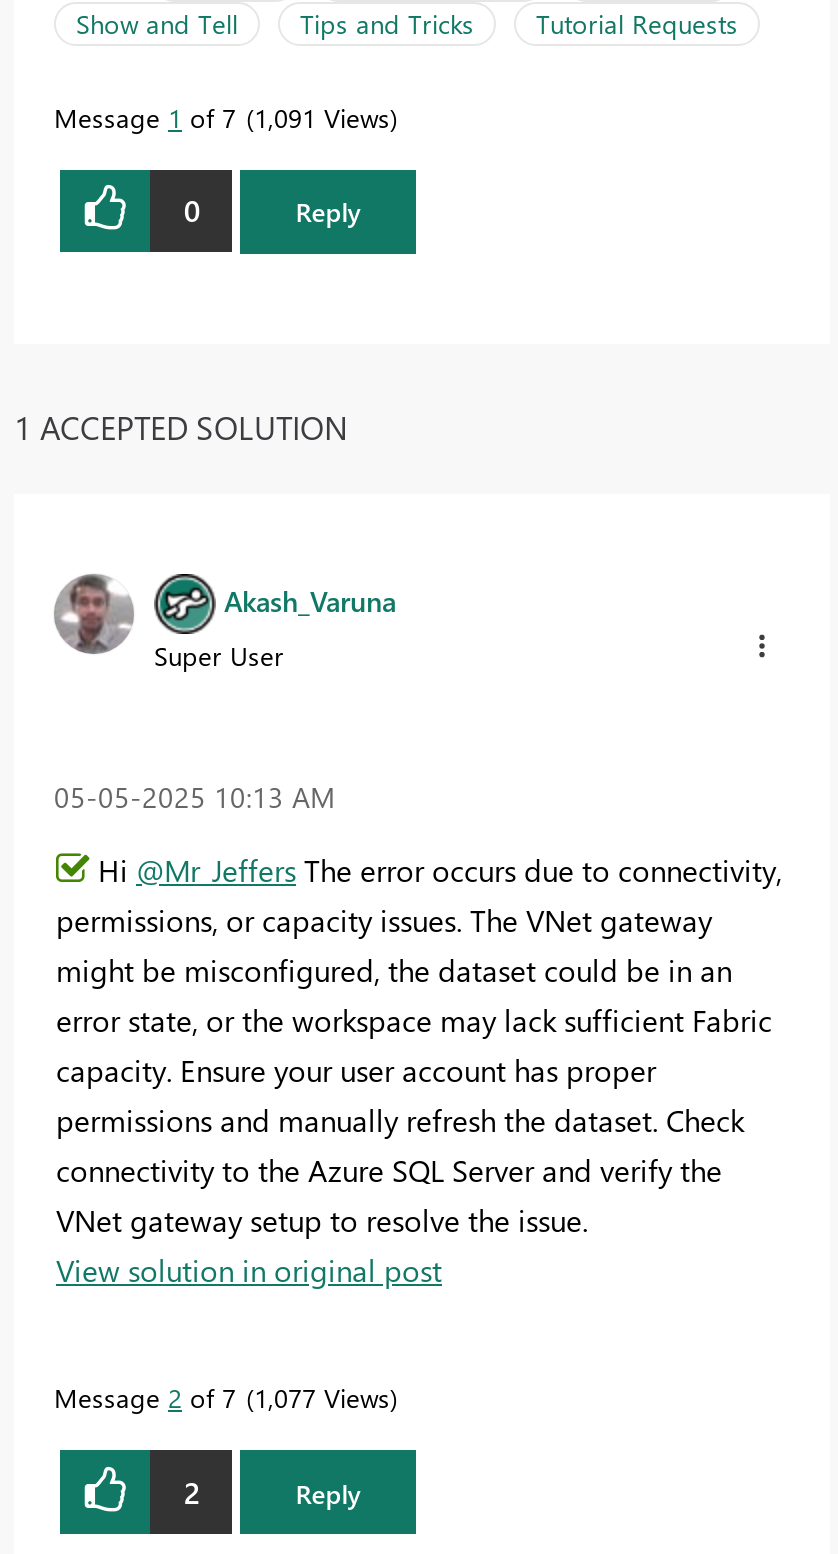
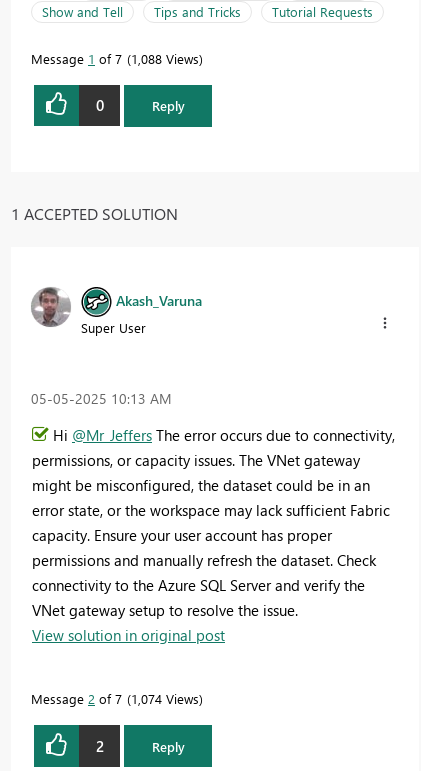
[54,99,390,133] Message 1 of 7 1,091 Views -> [31,50,199,67] Message 1 of 7 1,088 Views
[54,1380,390,1414] Message 2 of 7 1,077 Views -> [31,690,199,707] Message 2 of 7 1,074 Views

